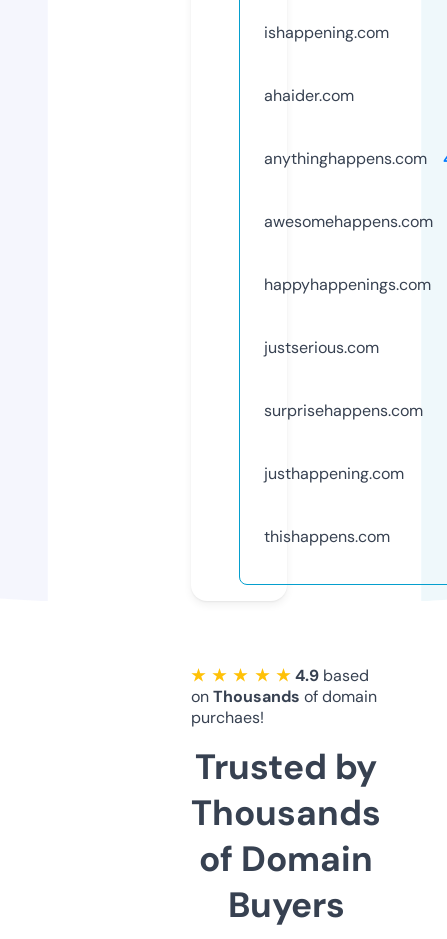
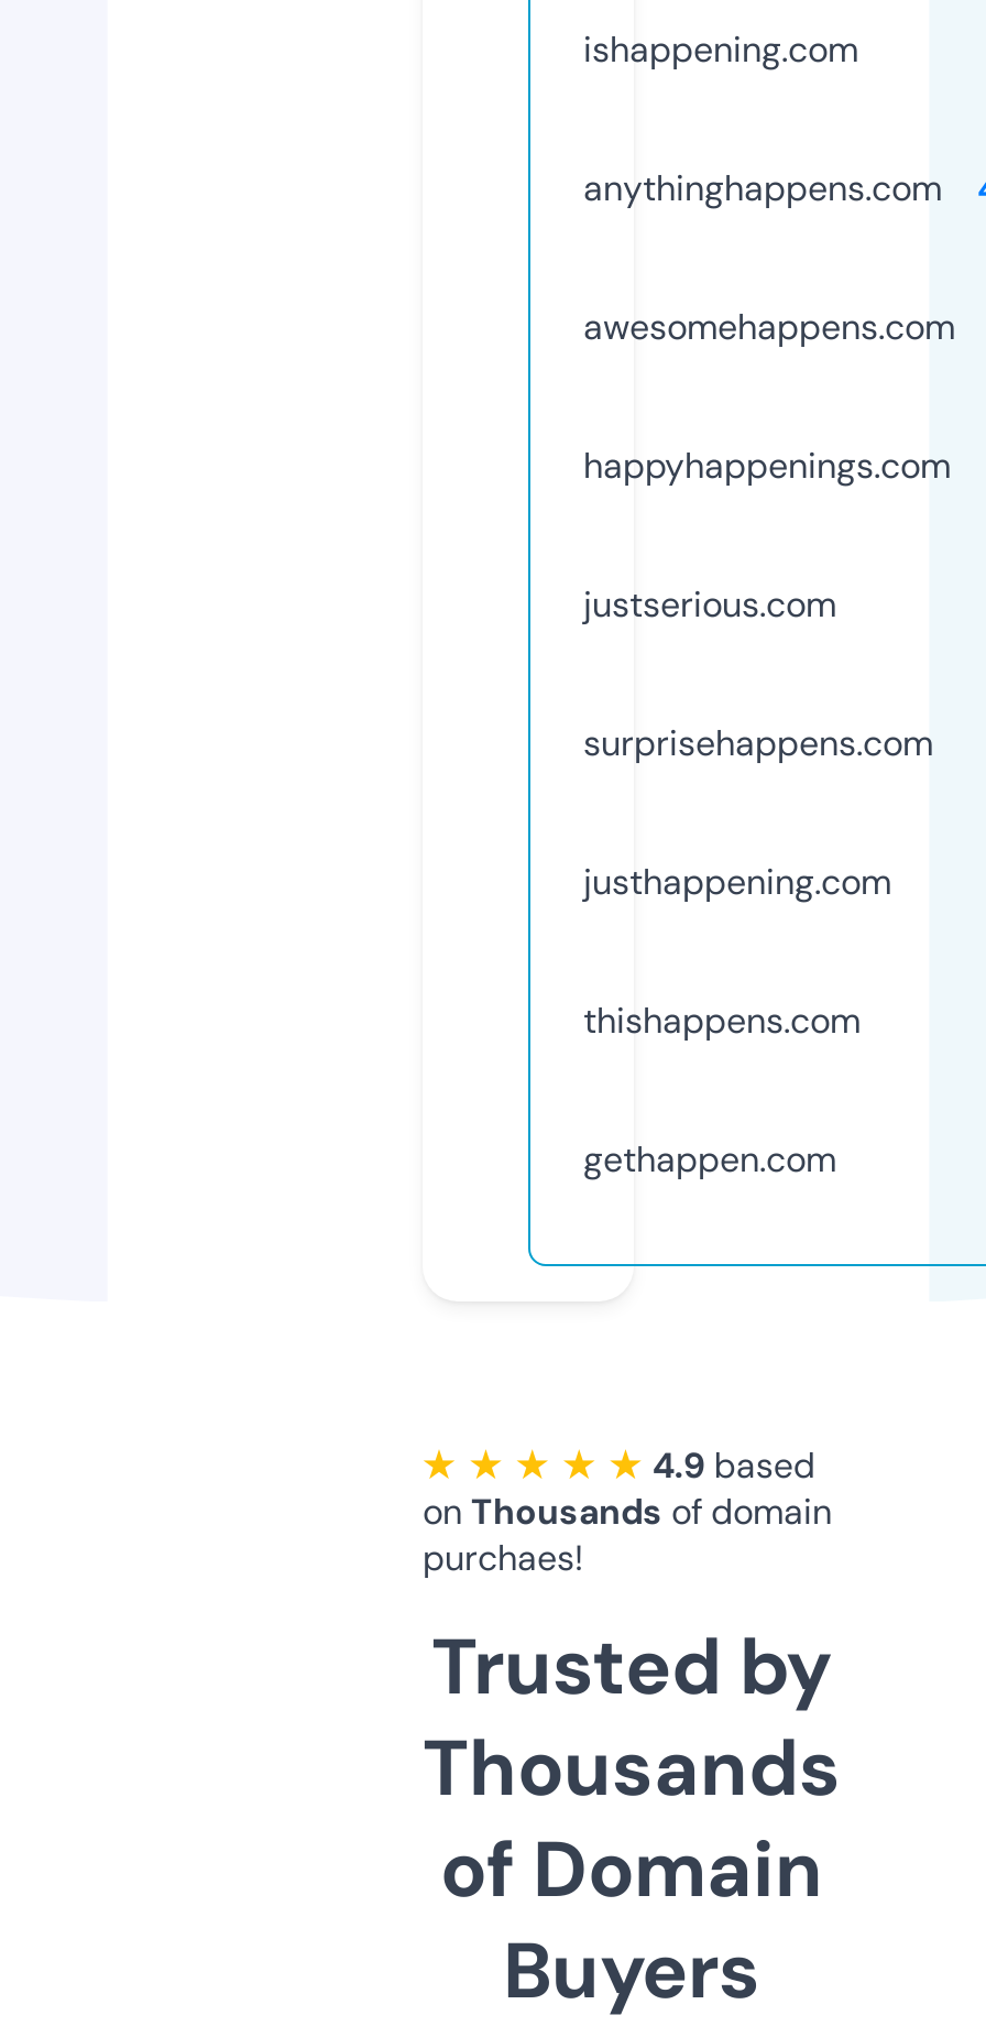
[264,85,354,106] ahaider.com -> none
moved [264,148,433,547] -> [583,165,955,1043]: anythinghappens.com | awesomehappens.com | happyhappenings.com | justserious.com | surprisehappens.com | justhappening.com | thishappens.com
none -> [583,1136,836,1182] gethappen.com

